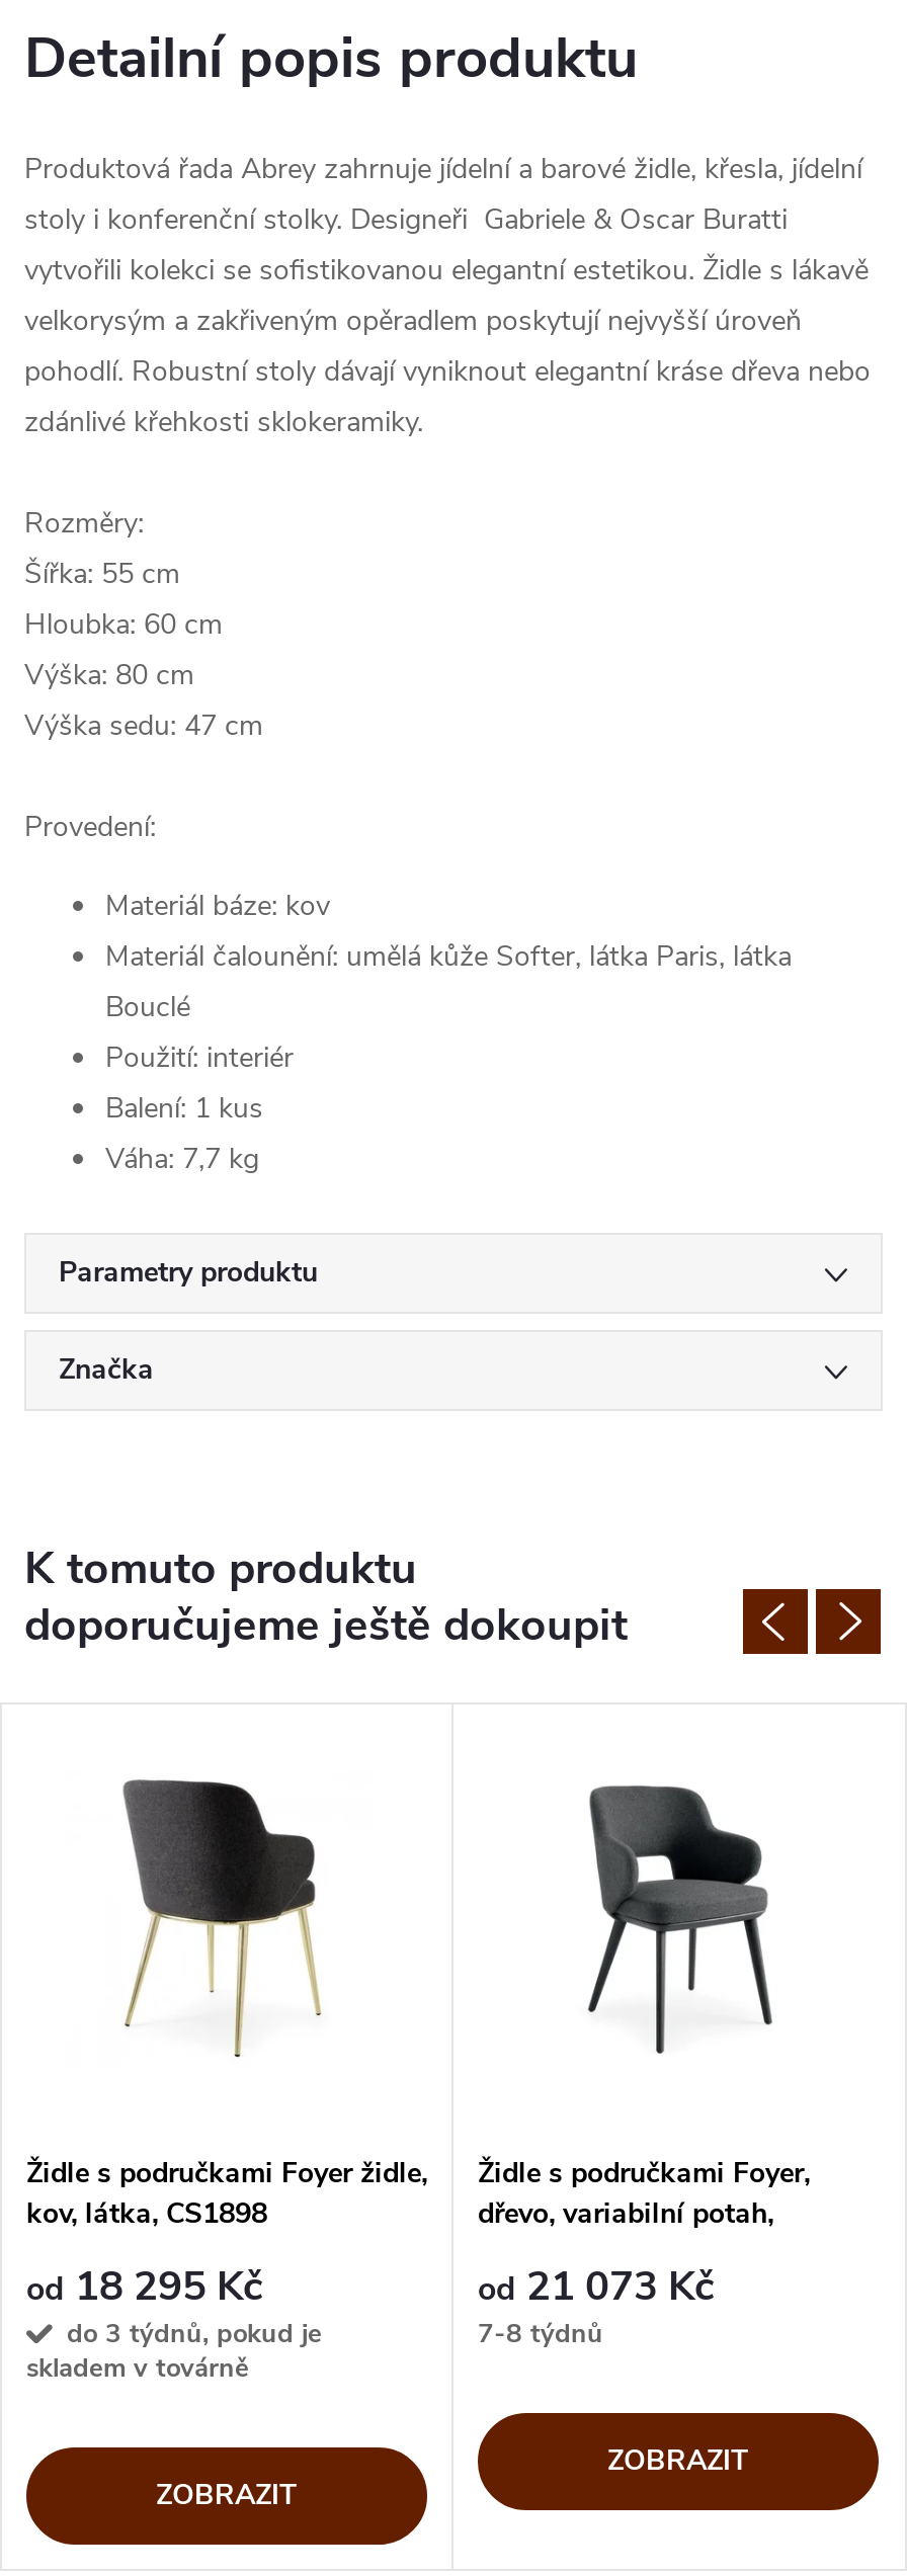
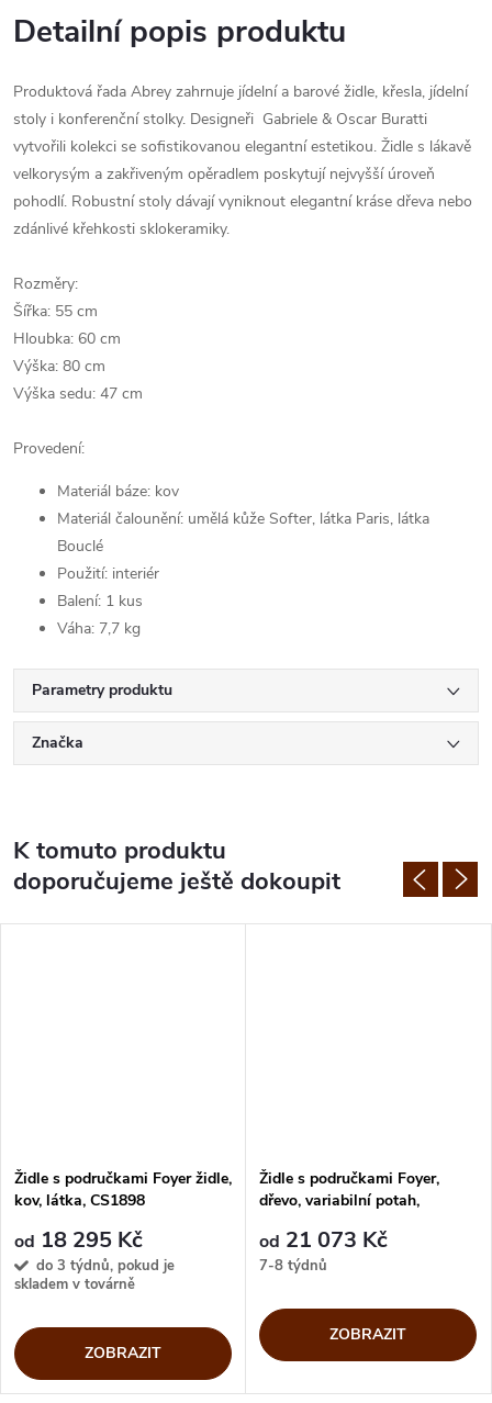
[121,1777,322,2059] [image] -> none
[587,1783,773,2055] [image] -> none

